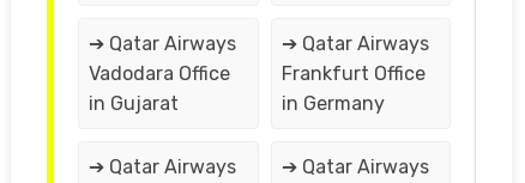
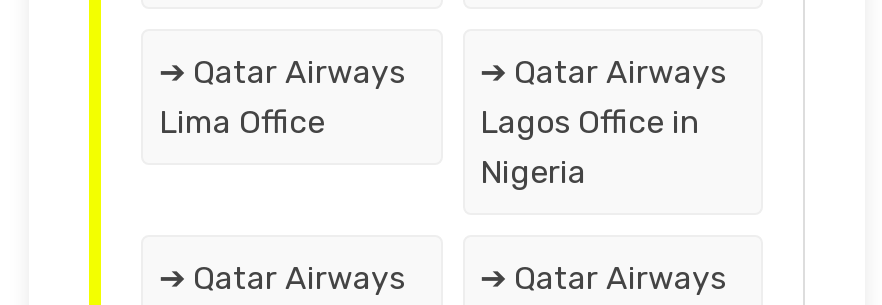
[89,62,230,114] Vadodara Office | in Gujarat -> [159,102,325,140] Lima Office
[281,62,425,114] Frankfurt Office | in Germany -> [480,102,700,190] Lagos Office in | Nigeria

